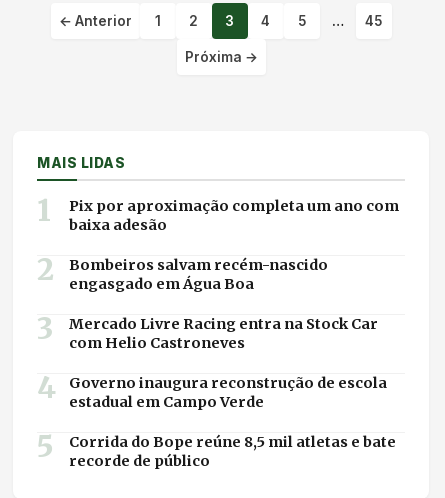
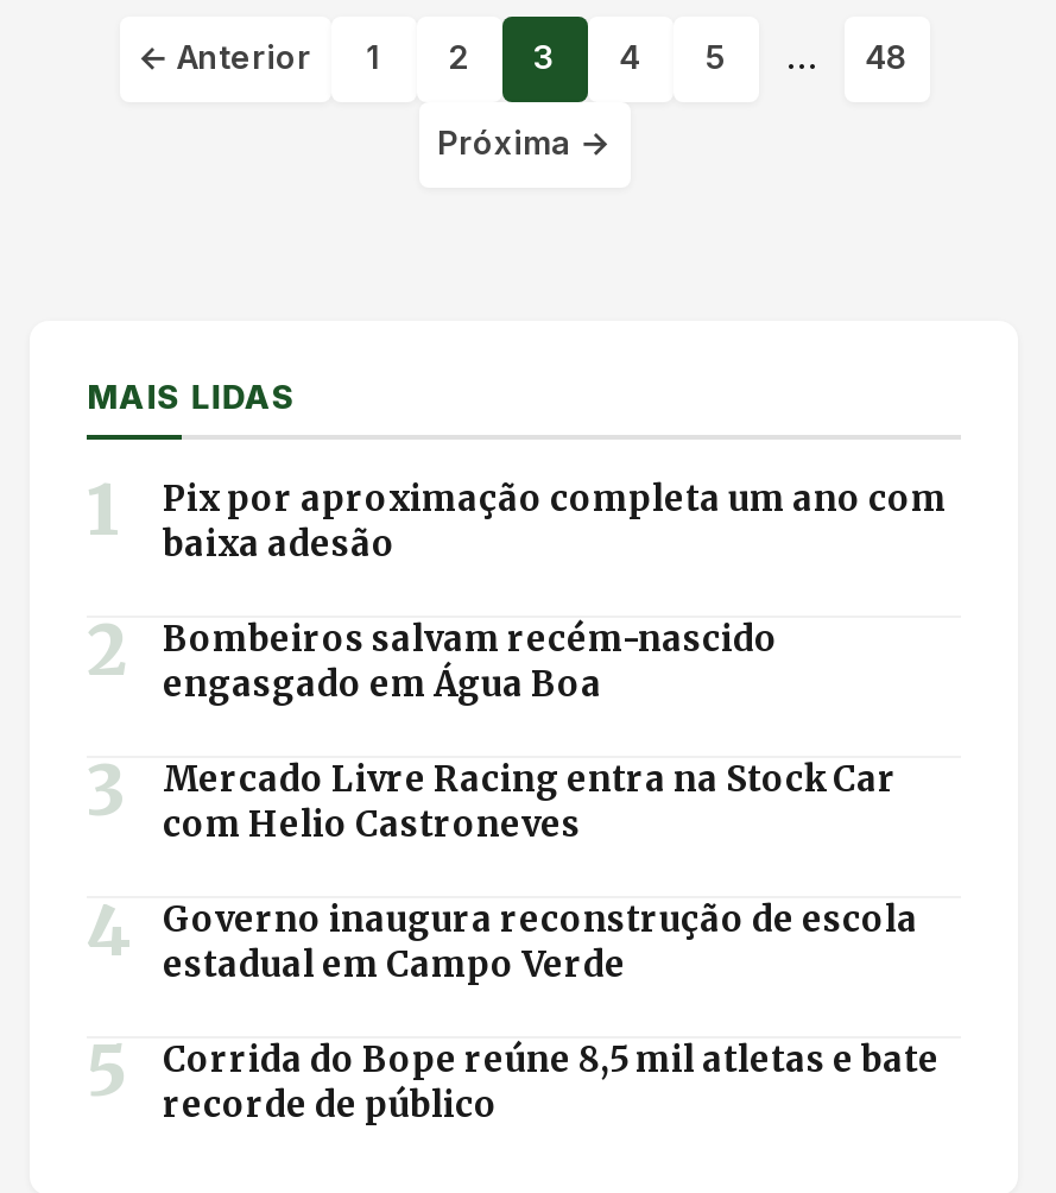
[365,13,382,29] 45 -> [865,40,908,78] 48

